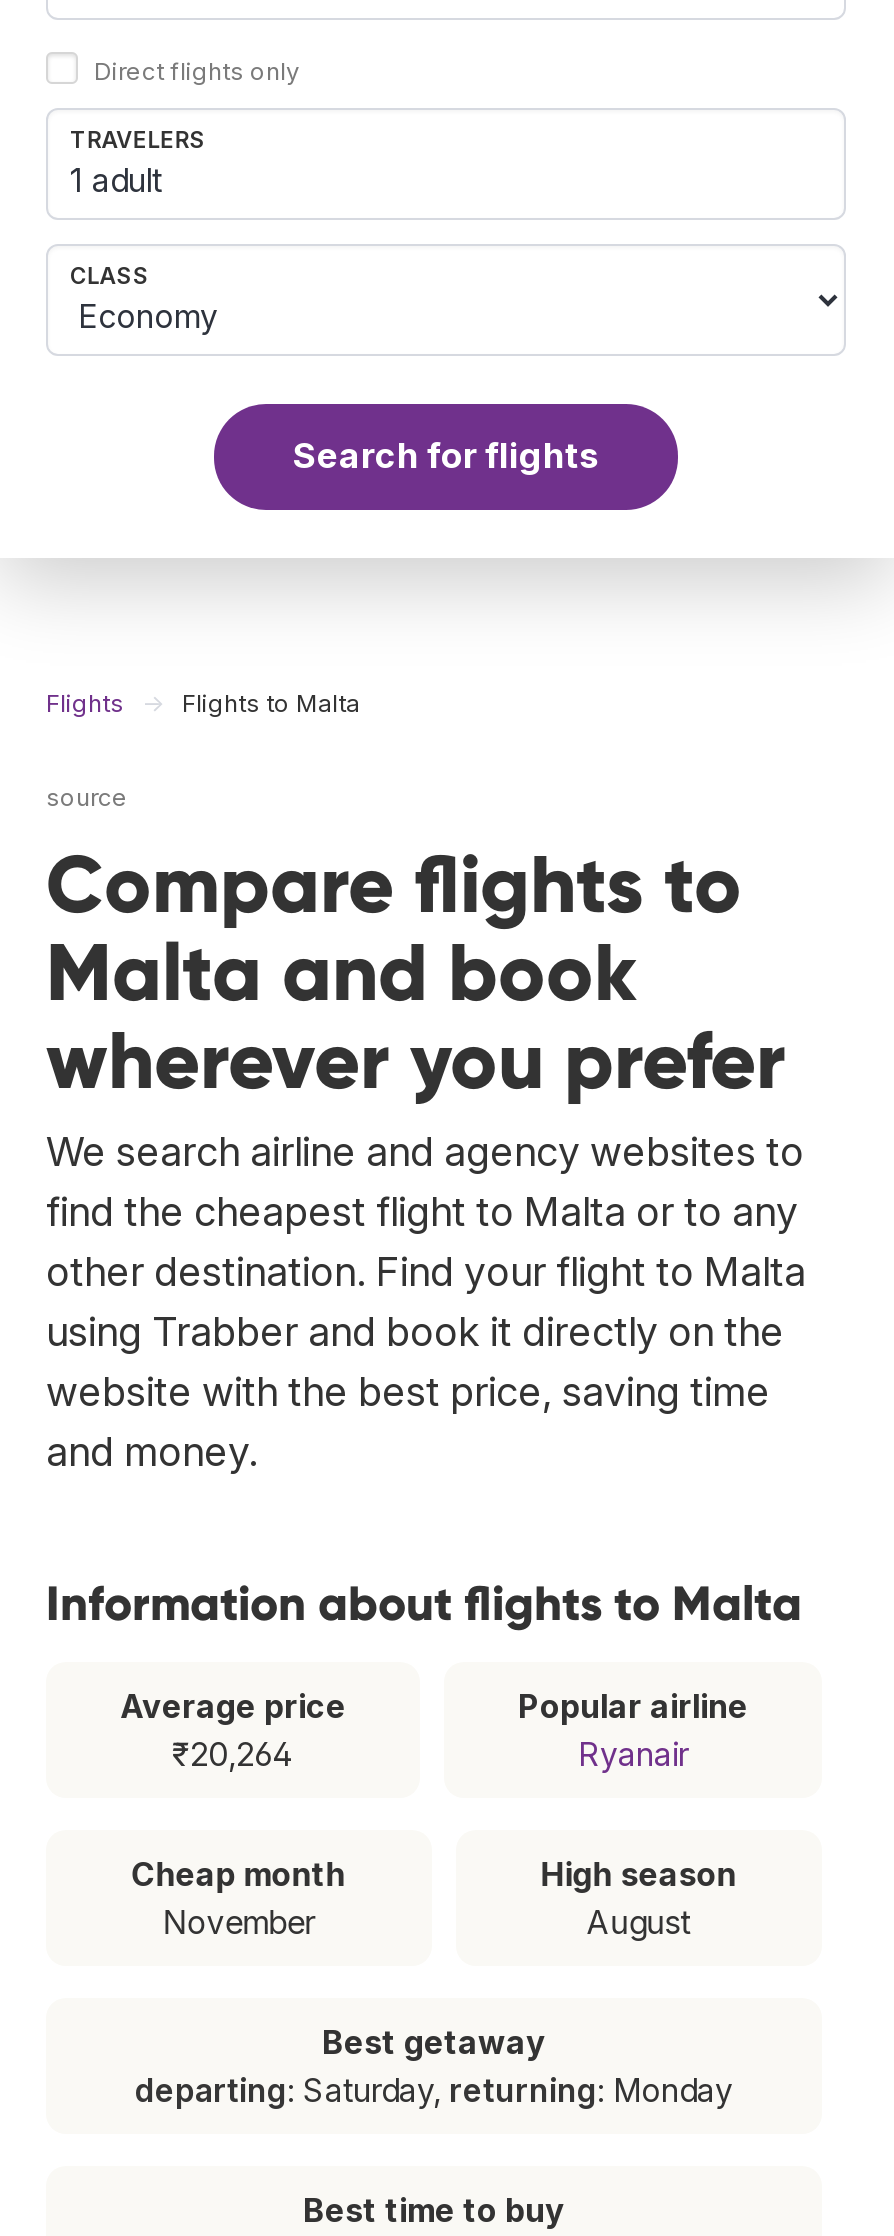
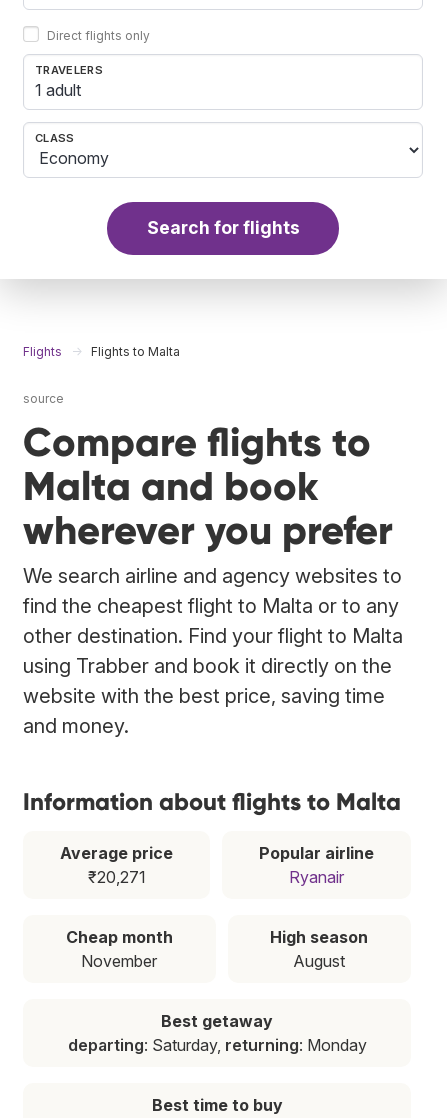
[172,1733,294,1773] ₹20,264 -> [87,867,145,887] ₹20,271

